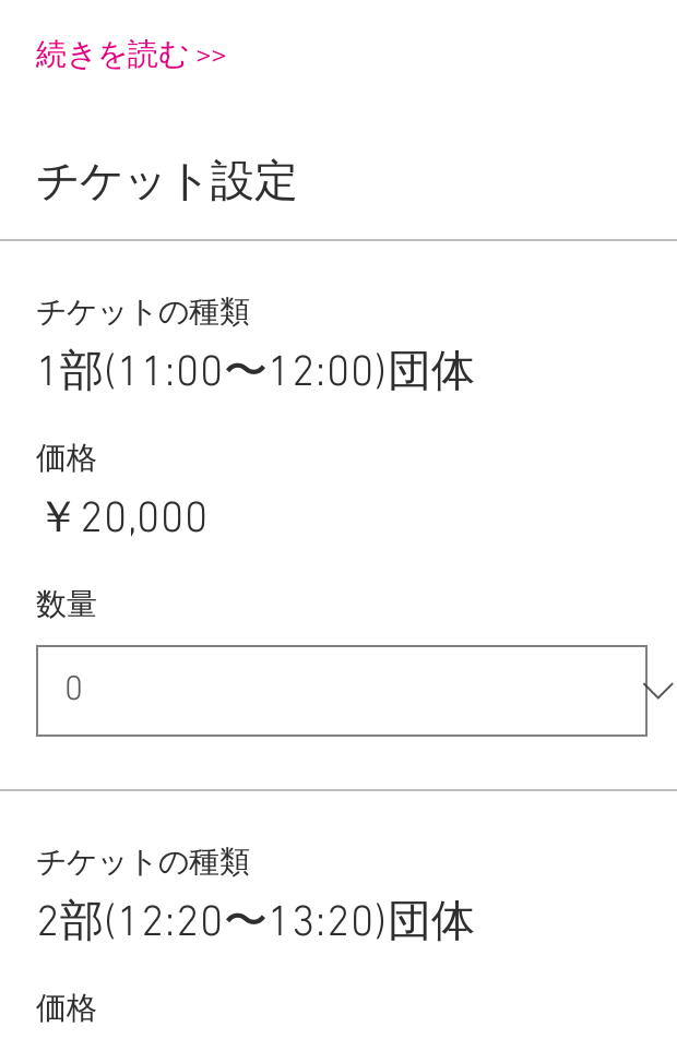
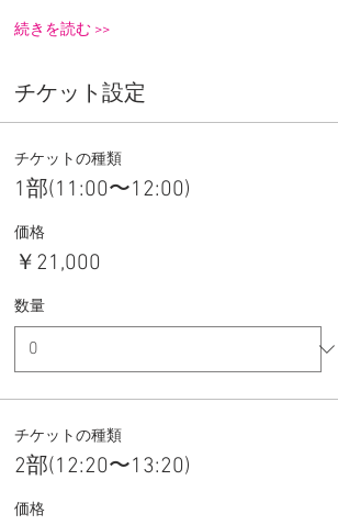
[36,348,475,401] 1部(11:00〜12:00)団体 -> [14,177,191,203] 1部(11:00〜12:00)
[36,494,209,547] ￥20,000 -> [14,250,101,277] ￥21,000
[36,898,475,951] 2部(12:20〜13:20)団体 -> [14,454,191,480] 2部(12:20〜13:20)

